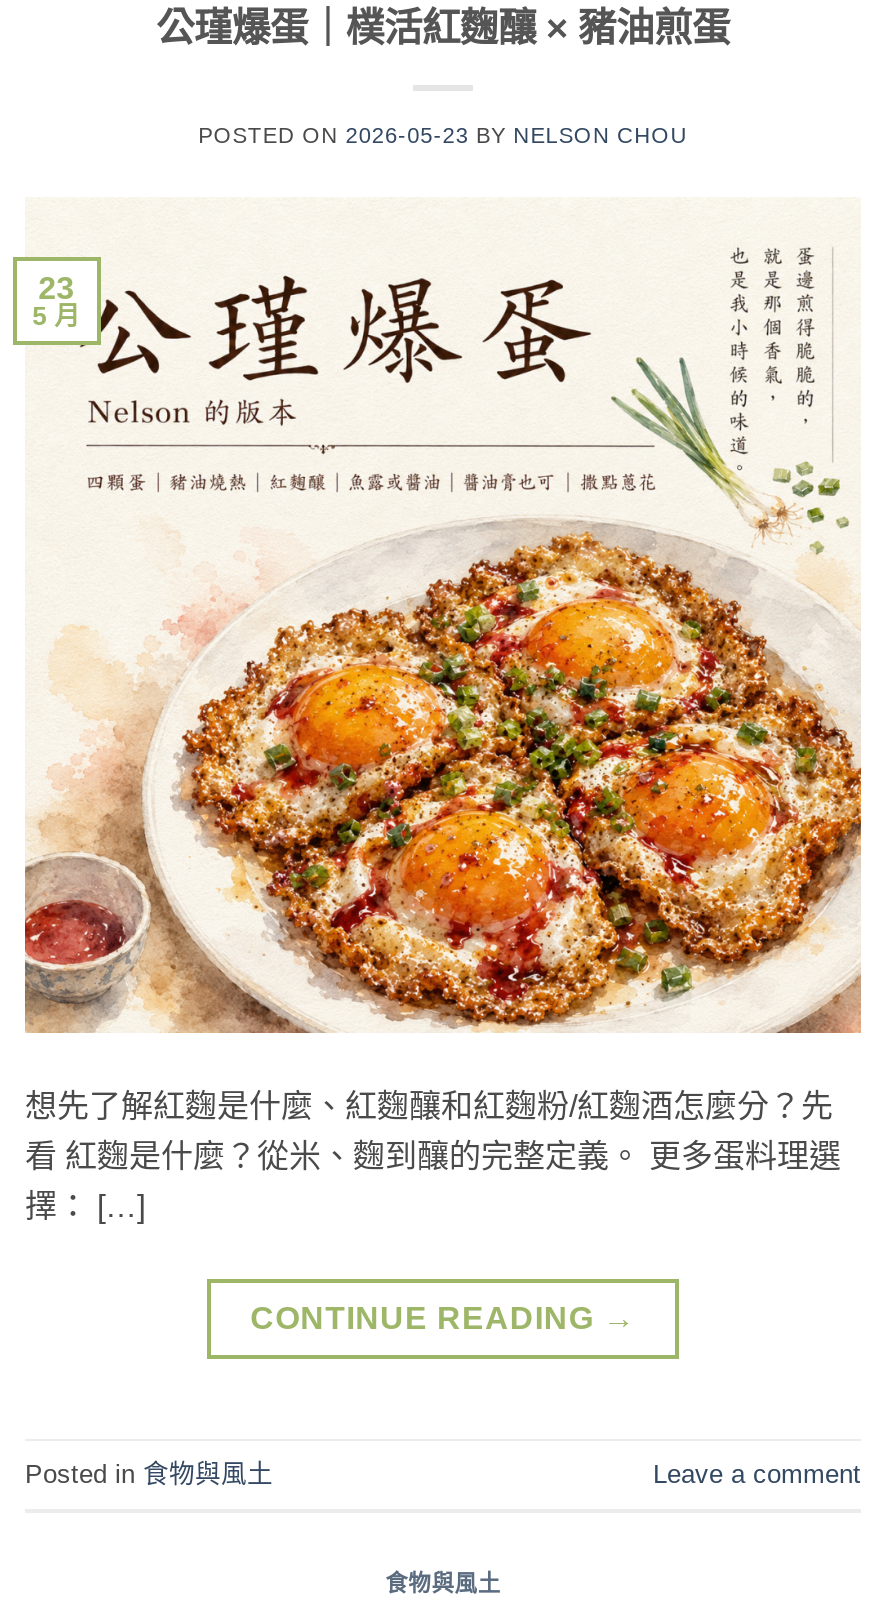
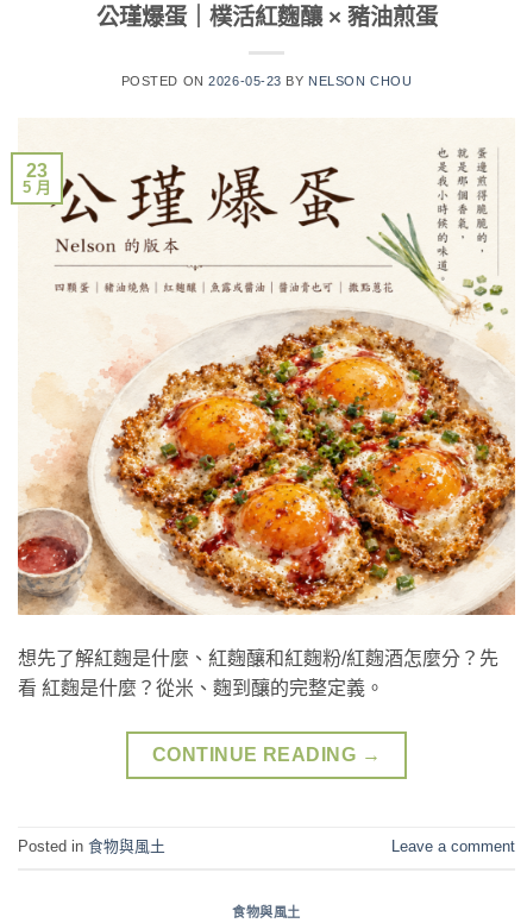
[25,1139,841,1223] 看 紅麴是什麼？從米、麴到釀的完整定義。 更多蛋料理選 | 擇： […] -> [18,678,384,698] 看 紅麴是什麼？從米、麴到釀的完整定義。

